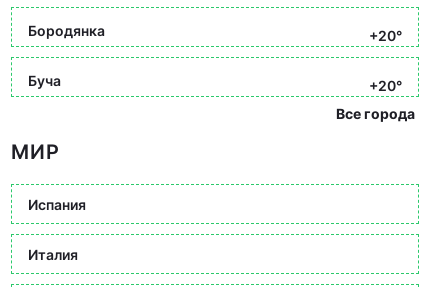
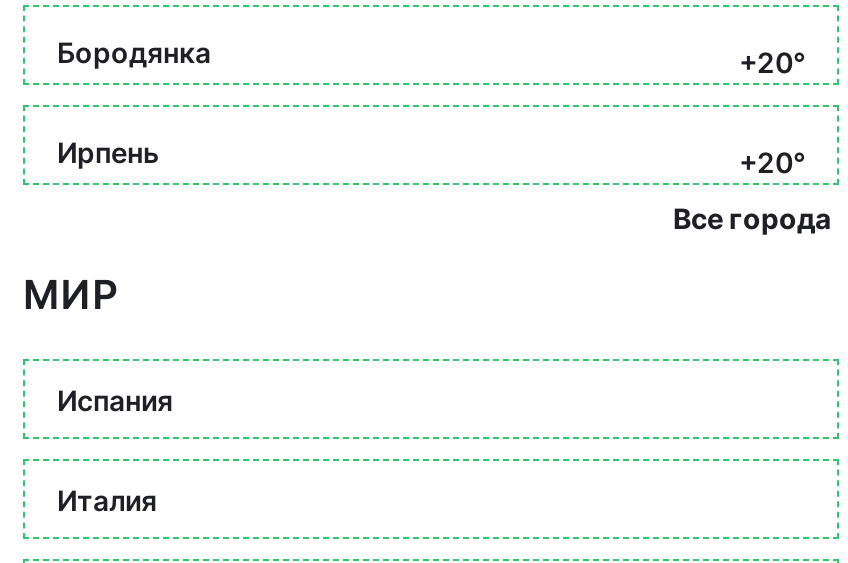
[28,71,61,88] Буча -> [57,134,159,168] Ирпень

